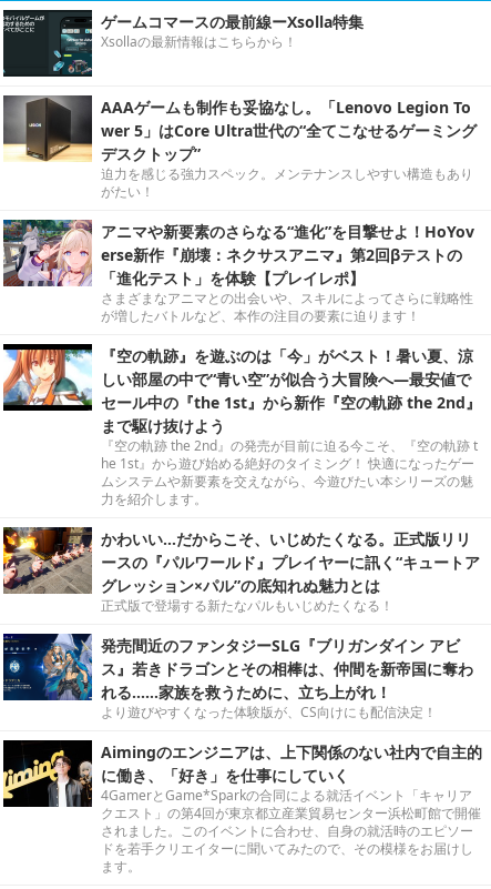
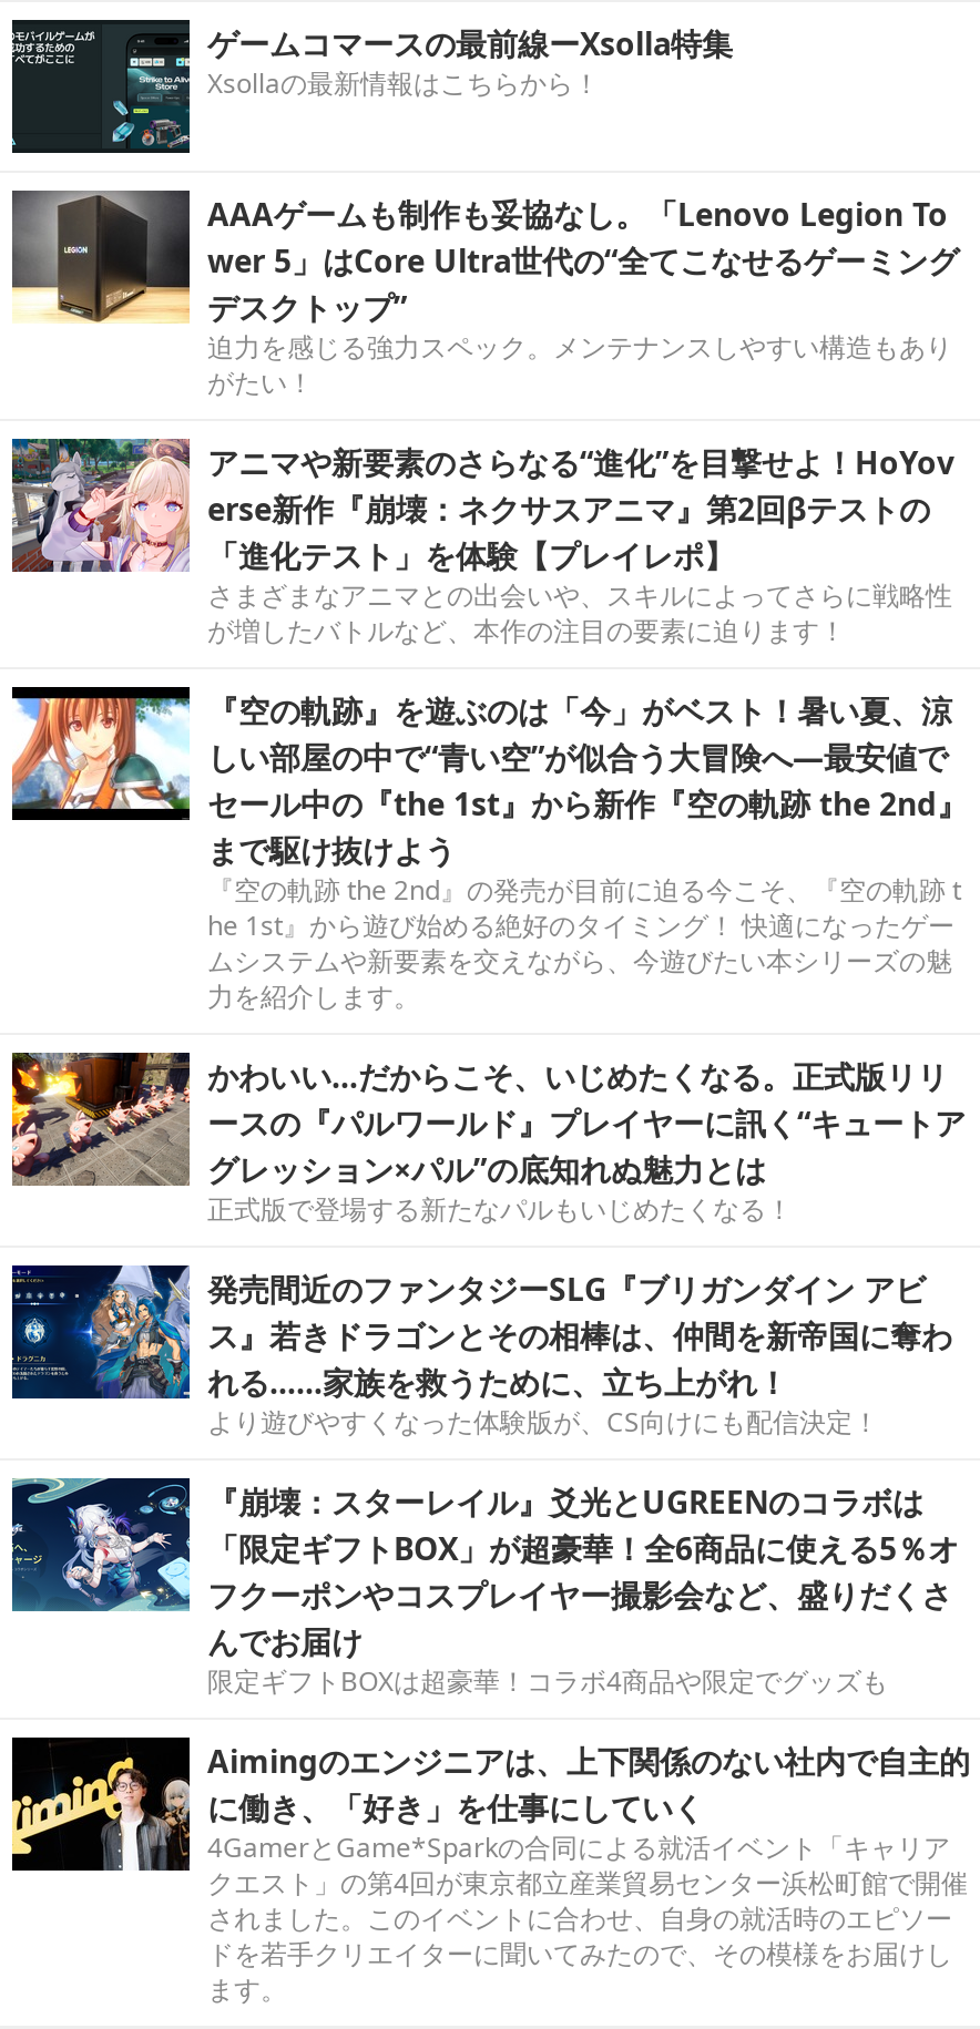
none -> [10,1476,959,1701] [image] | 『崩壊：スターレイル』爻光とUGREENのコラボは | 「限定ギフトBOX」が超豪華！全6商品に使える5％オ | フクーポンやコスプレイヤー撮影会など、盛りだくさ | んでお届け | 限定ギフトBOXは超豪華！コラボ4商品や限定でグッズも

